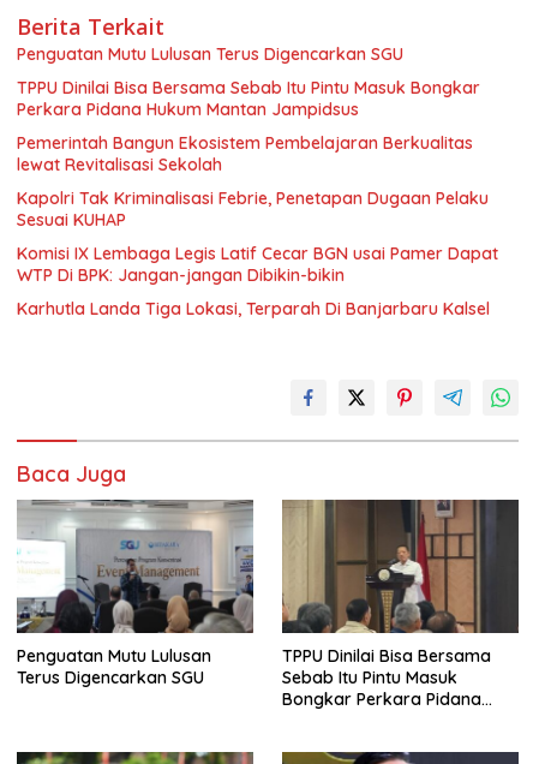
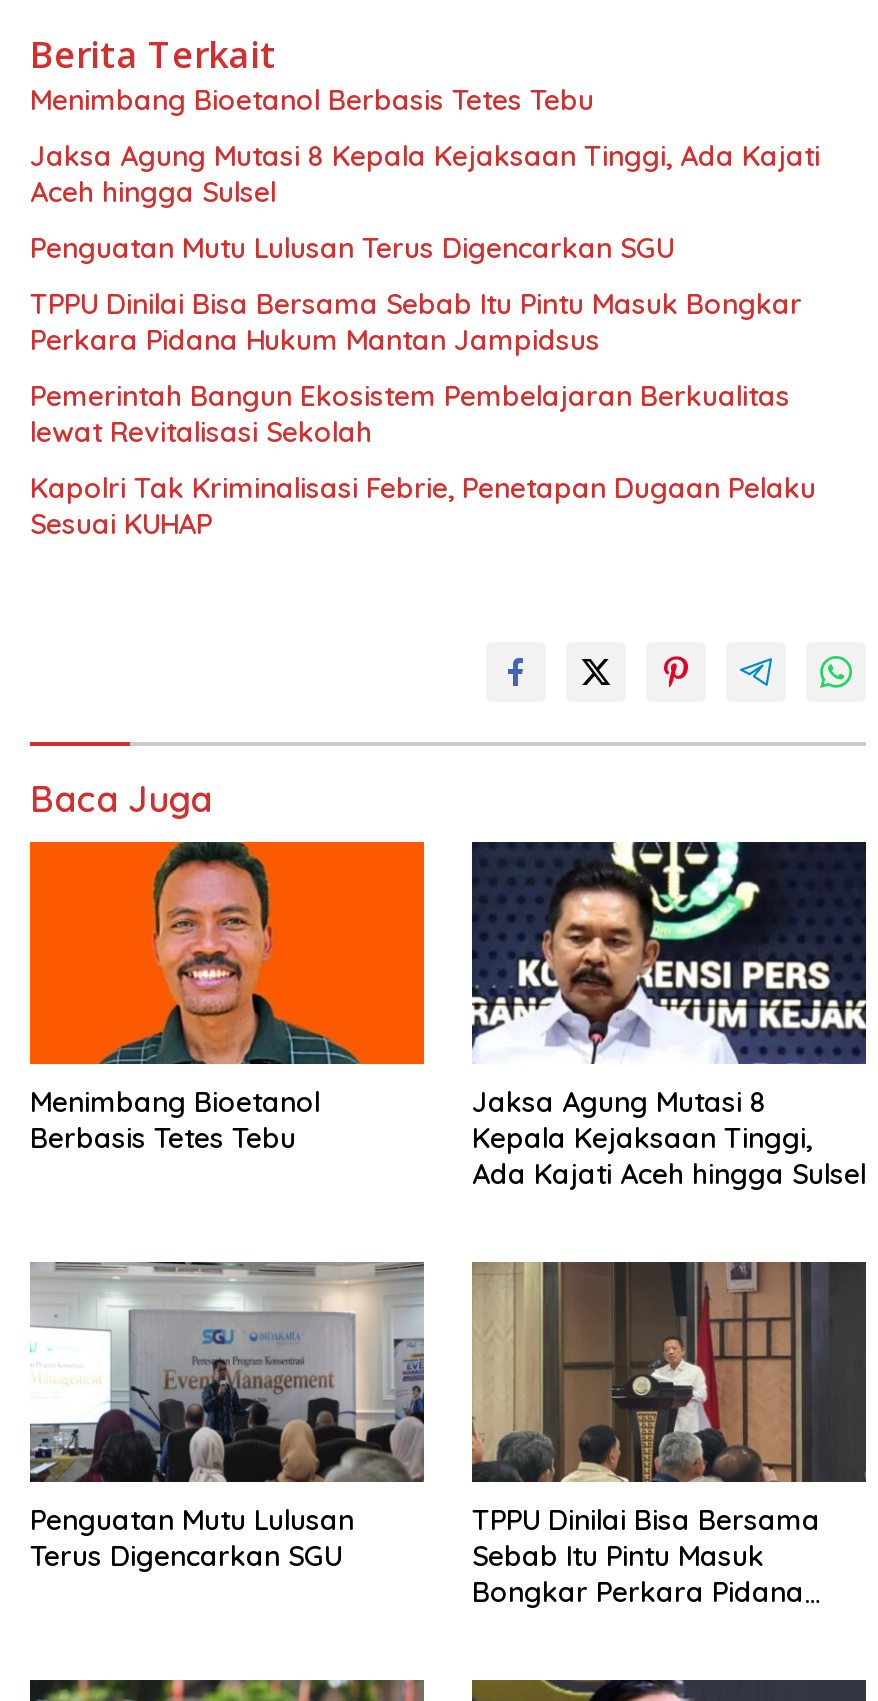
none -> [30,82,820,210] Menimbang Bioetanol Berbasis Tetes Tebu | Jaksa Agung Mutasi 8 Kepala Kejaksaan Tinggi, Ada Kajati | Aceh hingga Sulsel
[17,243,498,319] Komisi IX Lembaga Legis Latif Cecar BGN usai Pamer Dapat | WTP Di BPK: Jangan-jangan Dibikin-bikin | Karhutla Landa Tiga Lokasi, Terparah Di Banjarbaru Kalsel -> none
none -> [28,976,426,1156] [image] | Menimbang Bioetanol | Berbasis Tetes Tebu
none -> [470,884,866,1192] [image] | Jaksa Agung Mutasi 8 | Kepala Kejaksaan Tinggi, | Ada Kajati Aceh hingga Sulsel

